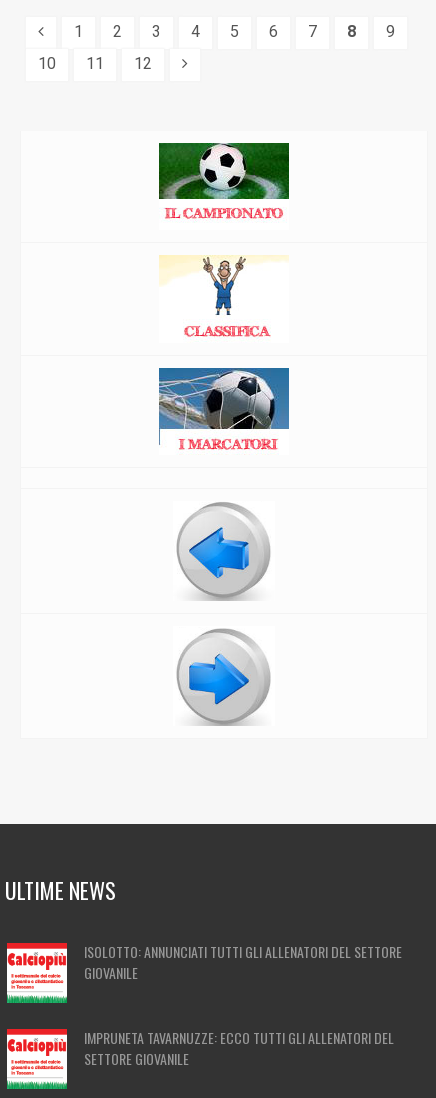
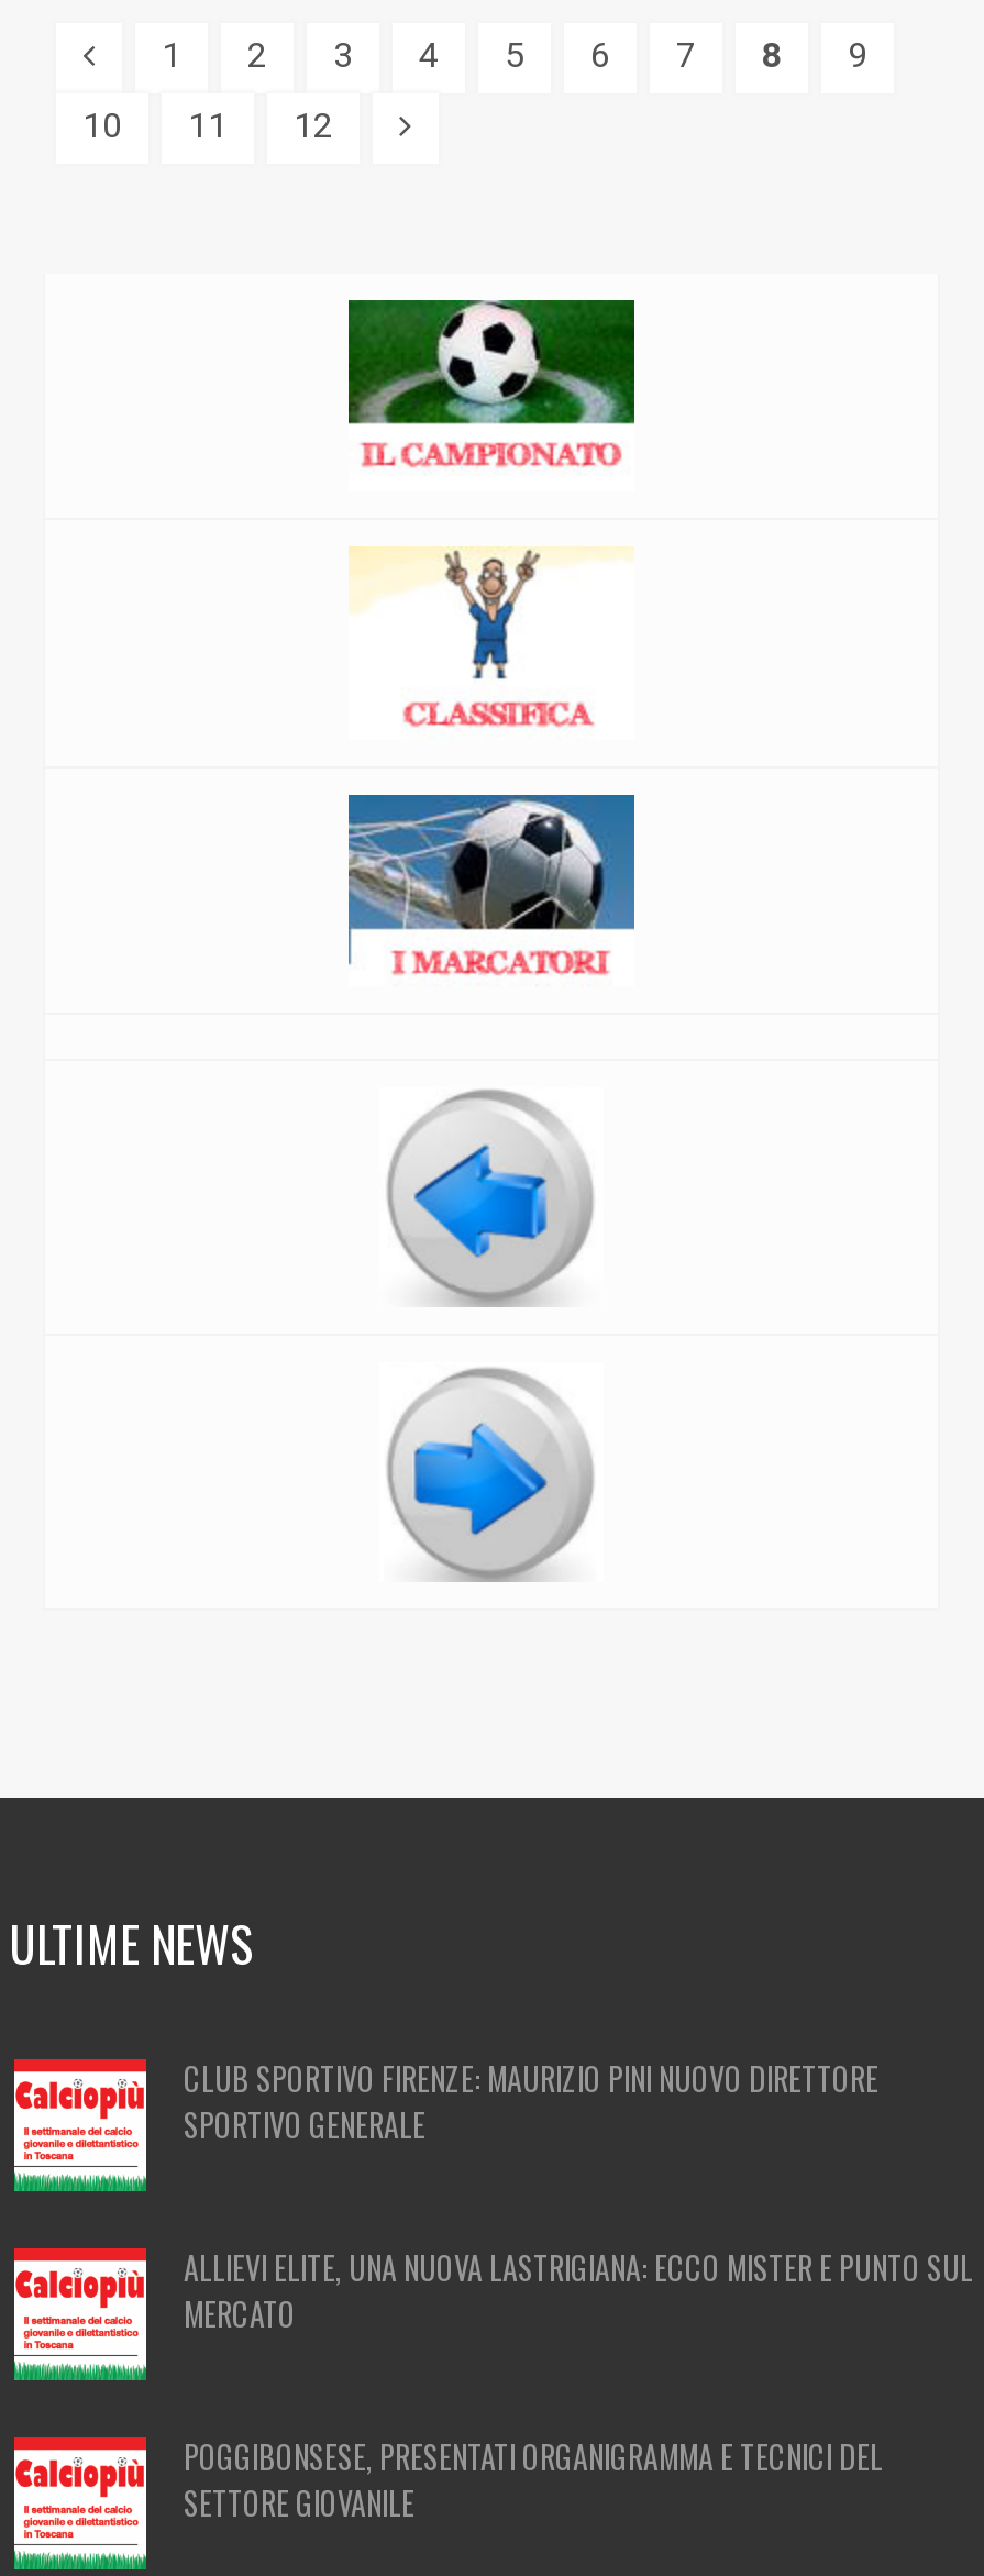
[84,941,402,1048] ISOLOTTO: ANNUNCIATI TUTTI GLI ALLENATORI DEL SETTORE | GIOVANILE | IMPRUNETA TAVARNUZZE: ECCO TUTTI GLI ALLENATORI DEL -> [184,2055,973,2479] CLUB SPORTIVO FIRENZE: MAURIZIO PINI NUOVO DIRETTORE | SPORTIVO GENERALE | ALLIEVI ELITE, UNA NUOVA LASTRIGIANA: ECCO MISTER E PUNTO SUL | MERCATO | POGGIBONSESE, PRESENTATI ORGANIGRAMMA E TECNICI DEL

